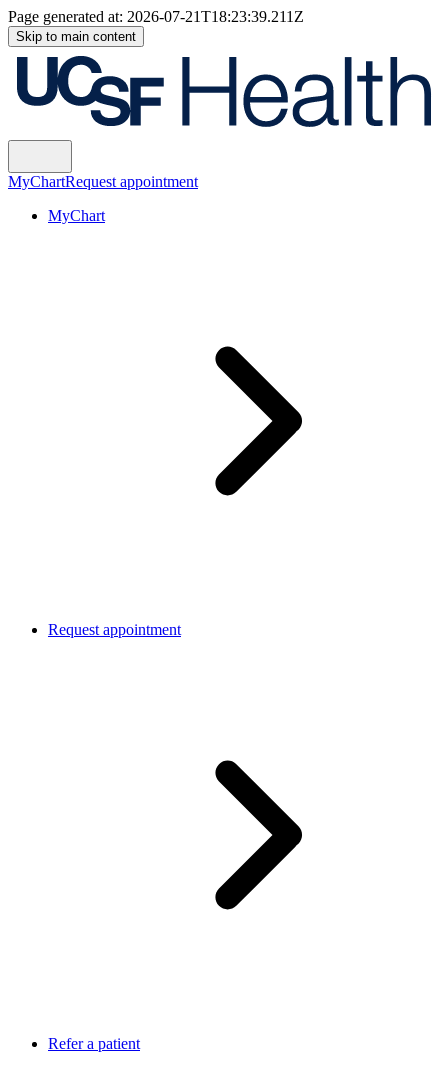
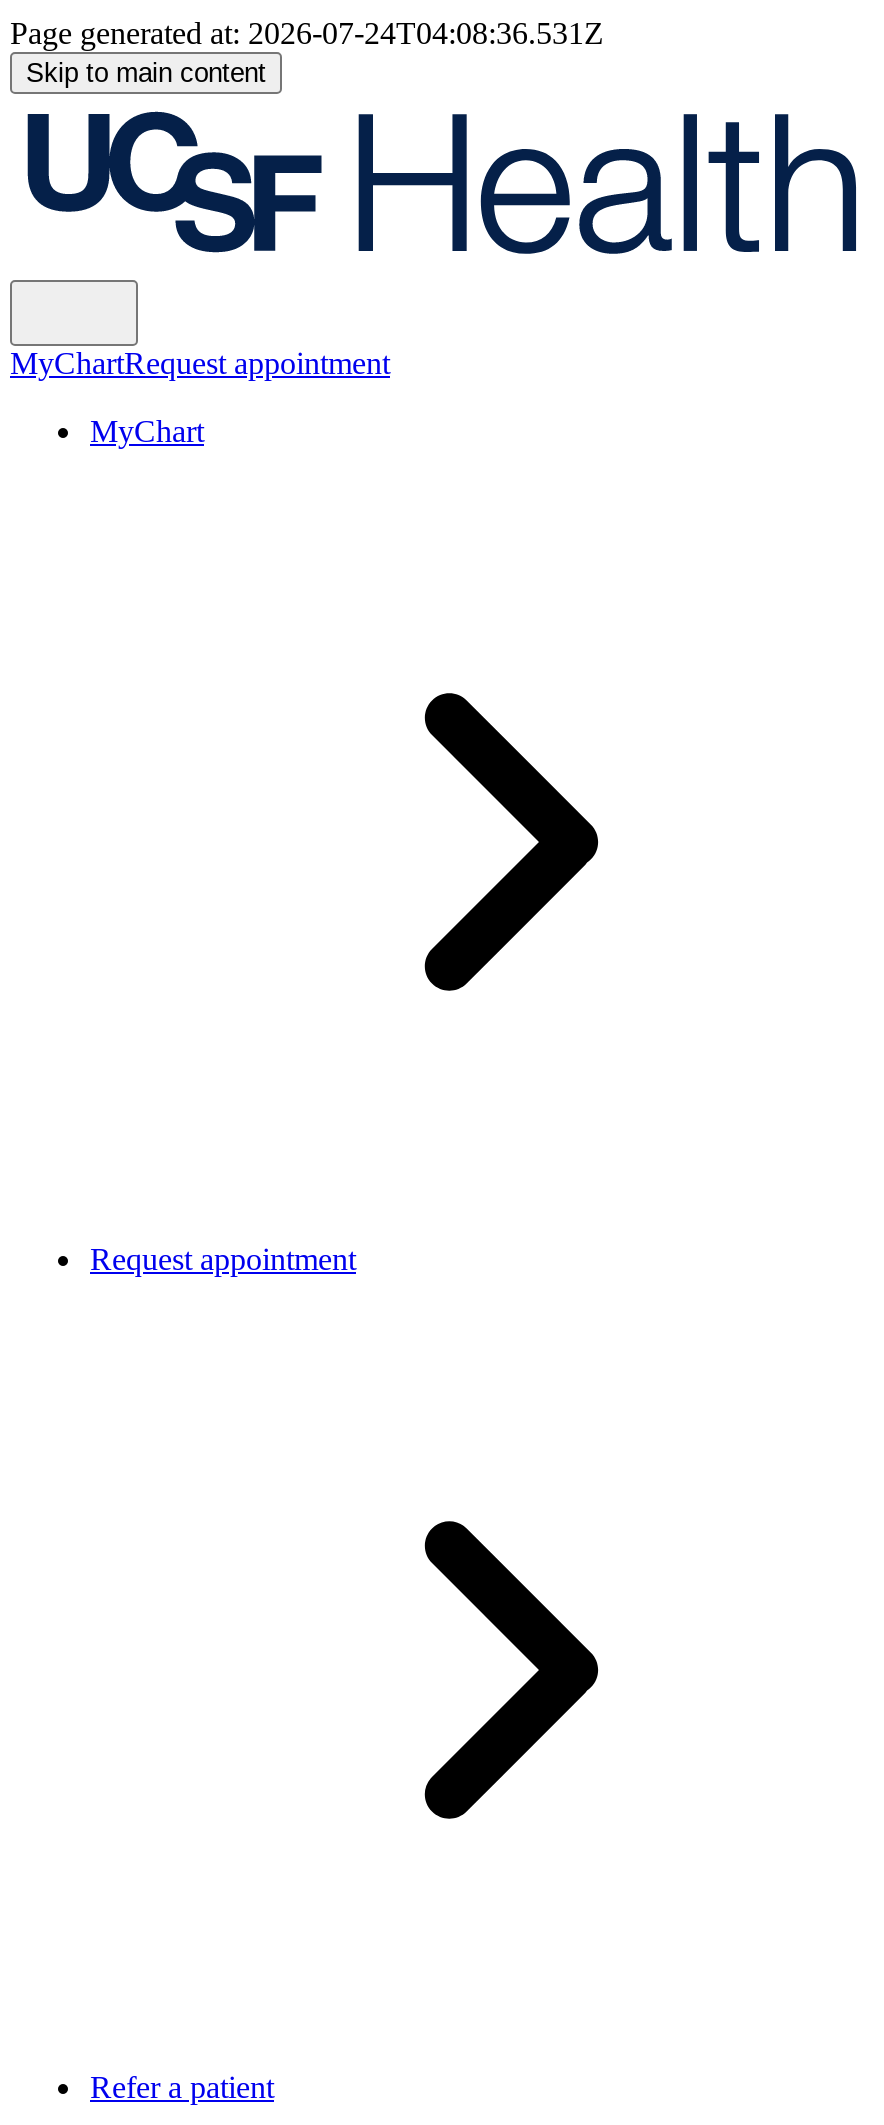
[8,8,304,25] Page generated at: 2026-07-21T18:23:39.211Z -> [10,16,604,50] Page generated at: 2026-07-24T04:08:36.531Z

